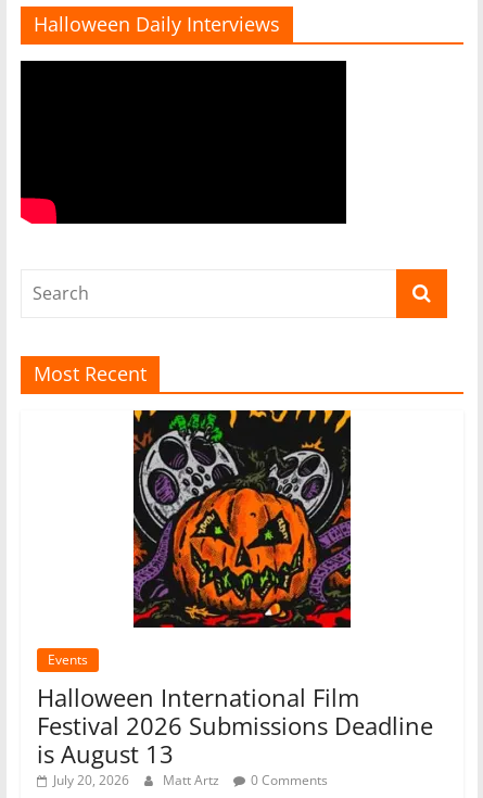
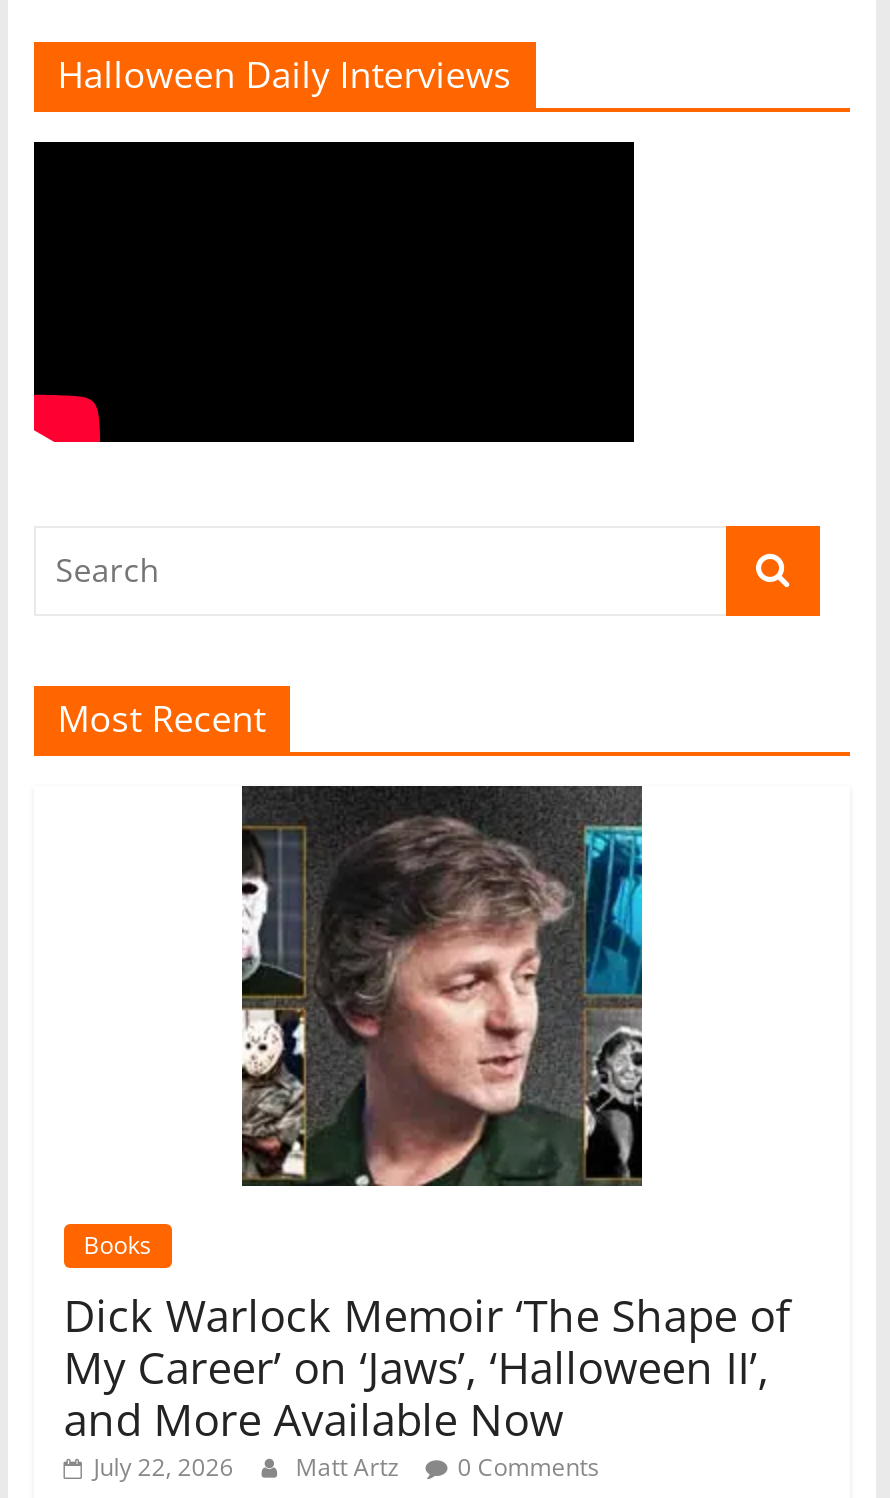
[37,409,433,789] [image] | Events | Halloween International Film | Festival 2026 Submissions Deadline | is August 13 | July 20, 2026 -> [64,784,790,1484] [image] | Books | Dick Warlock Memoir ‘The Shape of | My Career’ on ‘Jaws’, ‘Halloween II’, | and More Available Now | July 22, 2026

